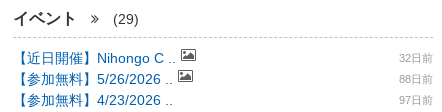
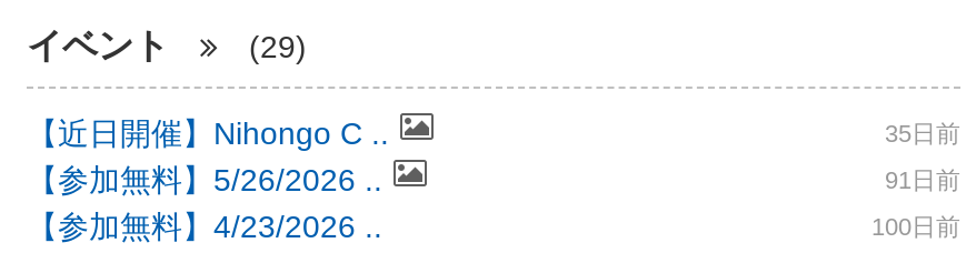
[399,52,433,64] 32日前 -> [885,120,960,147] 35日前
[399,73,433,85] 88日前 -> [885,167,960,194] 91日前
[399,94,433,106] 97日前 -> [872,213,960,240] 100日前

